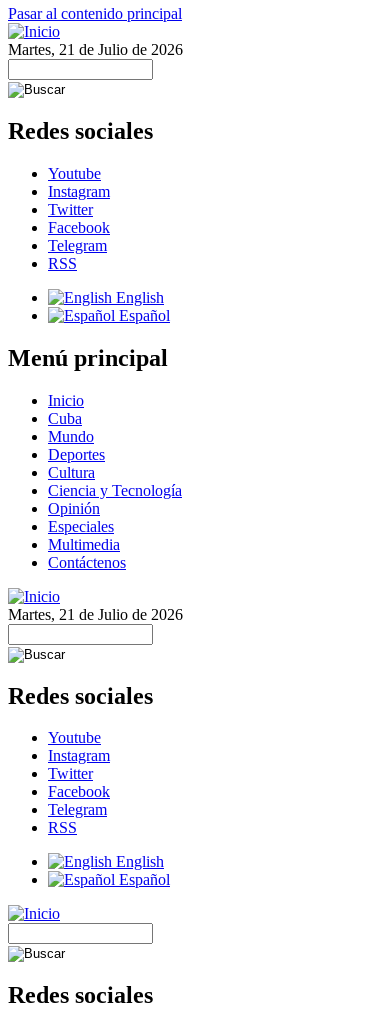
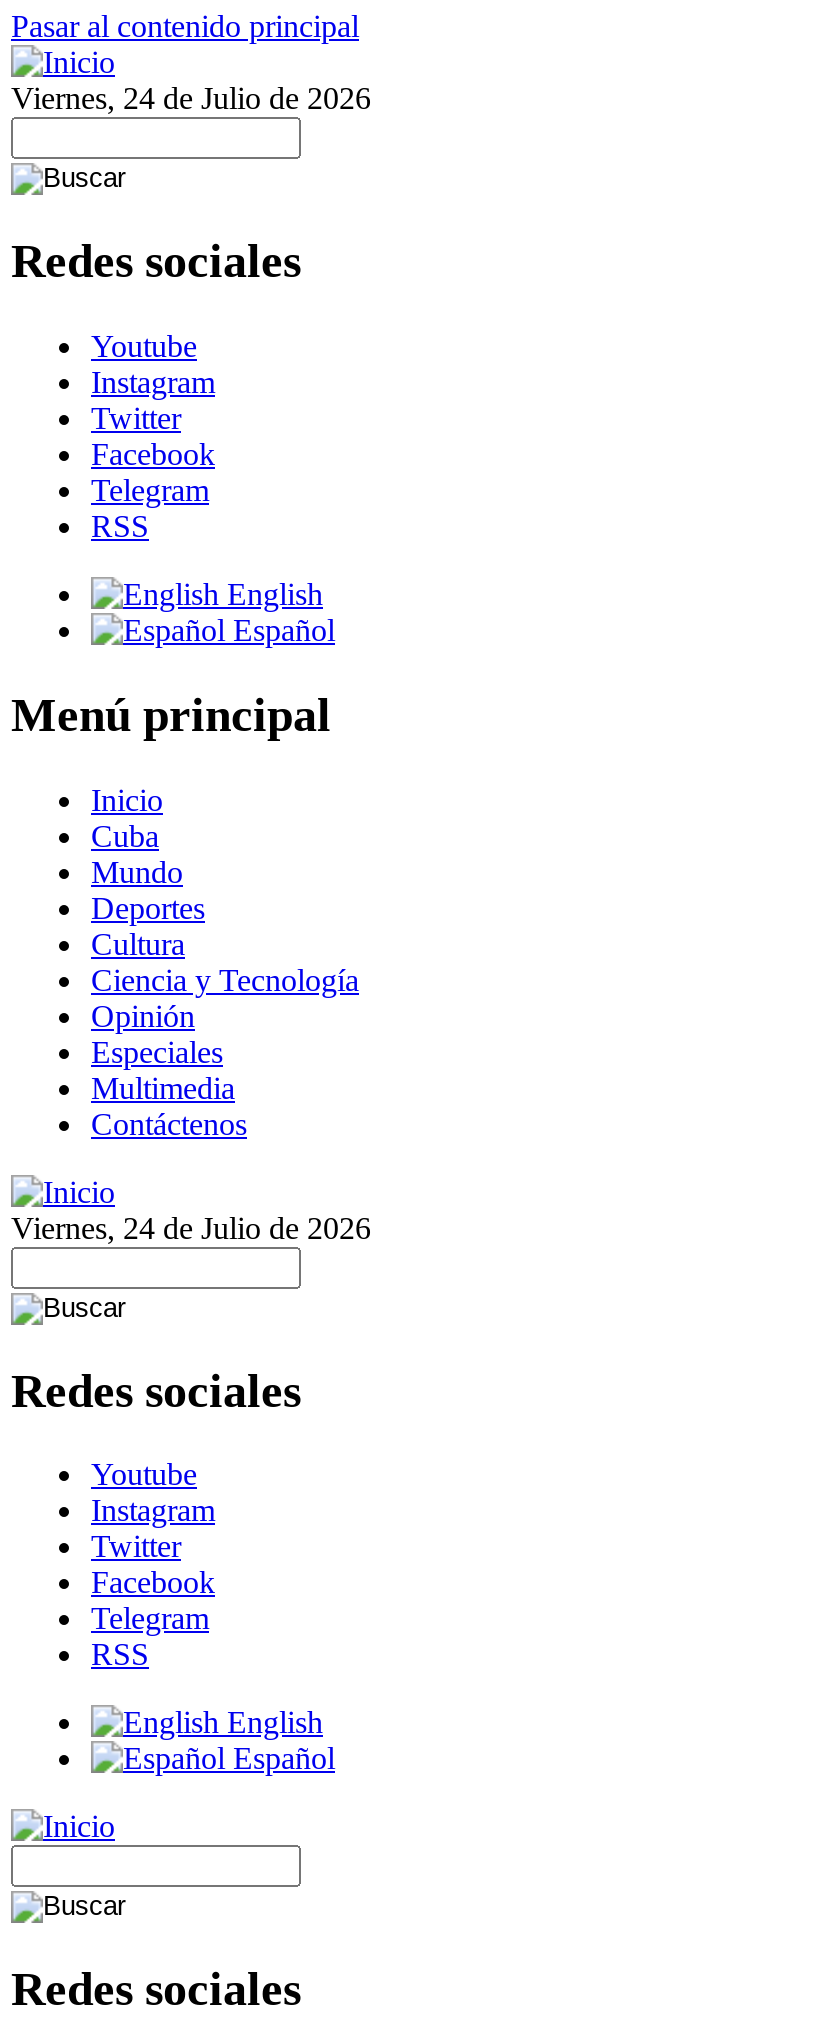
[8,41,183,58] Martes, 21 de Julio de 2026 -> [11,81,371,115] Viernes, 24 de Julio de 2026
[8,606,183,623] Martes, 21 de Julio de 2026 -> [11,1210,371,1244] Viernes, 24 de Julio de 2026

